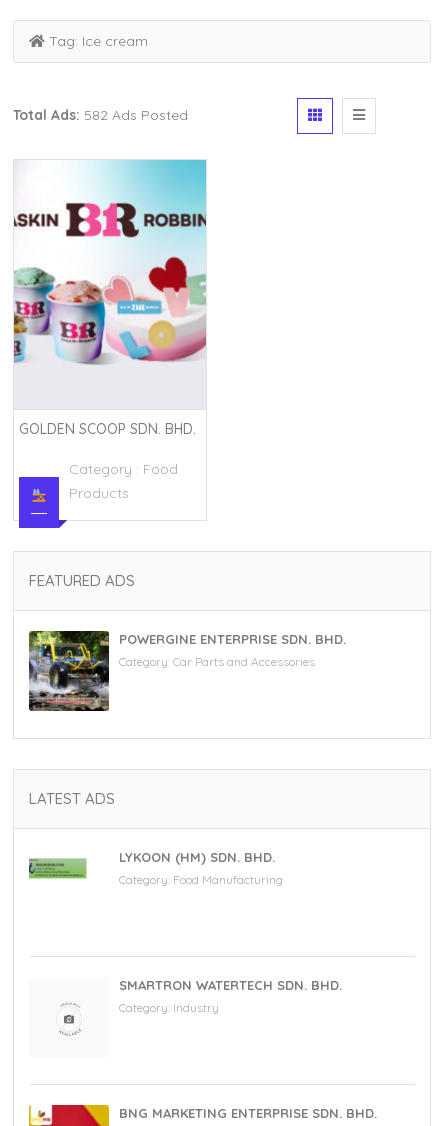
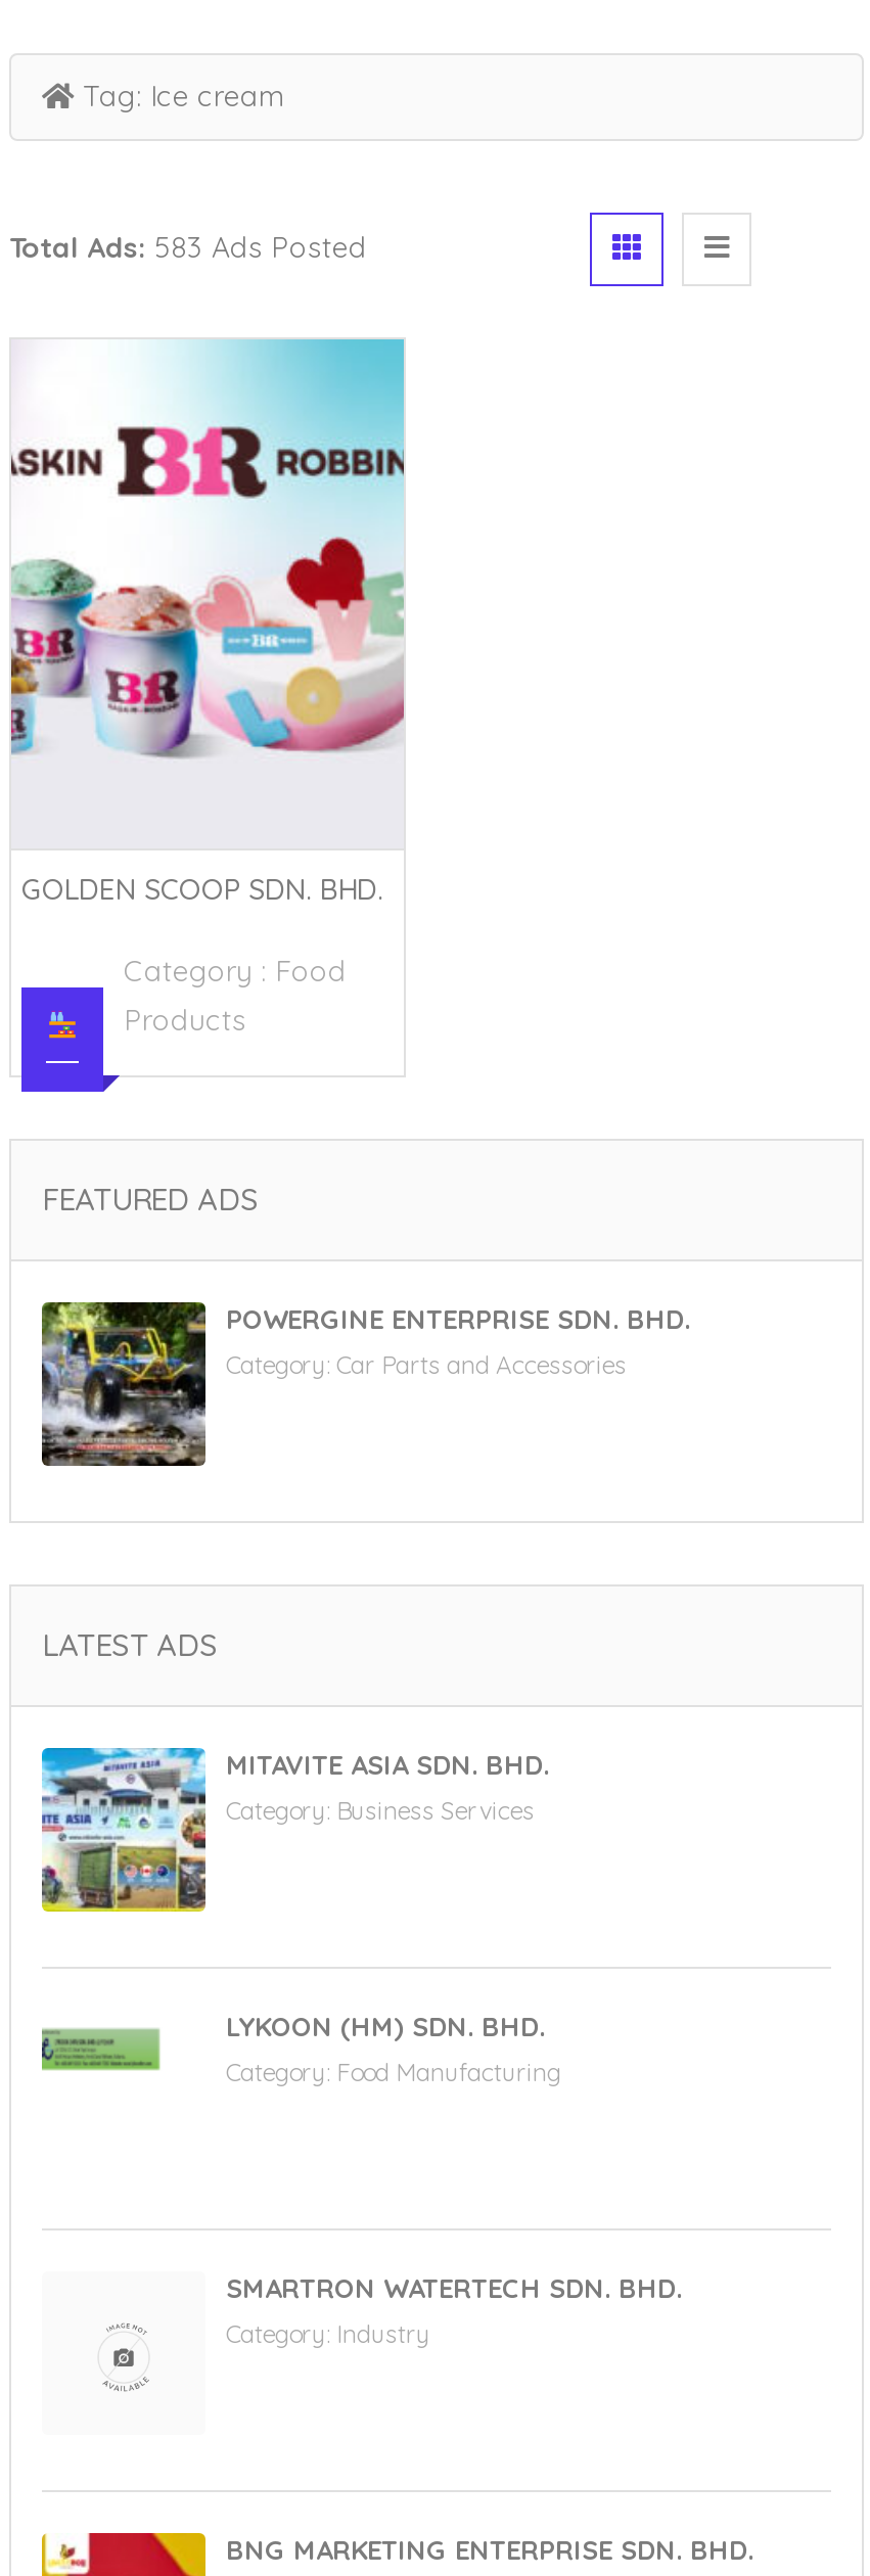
[13,106,188,124] Total Ads: 582 Ads Posted -> [9,229,367,266] Total Ads: 583 Ads Posted
none -> [40,1746,549,1914] [image] | MITAVITE ASIA SDN. BHD. | Category: Business Services

